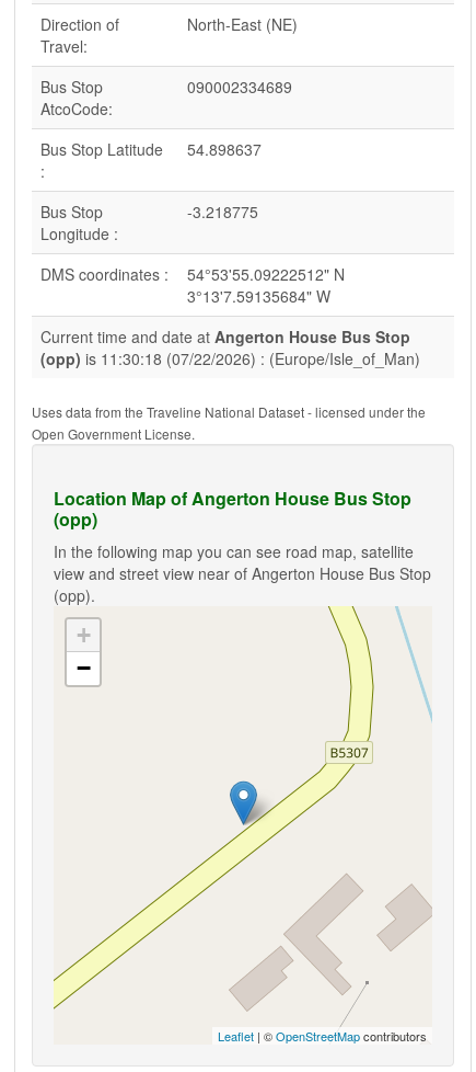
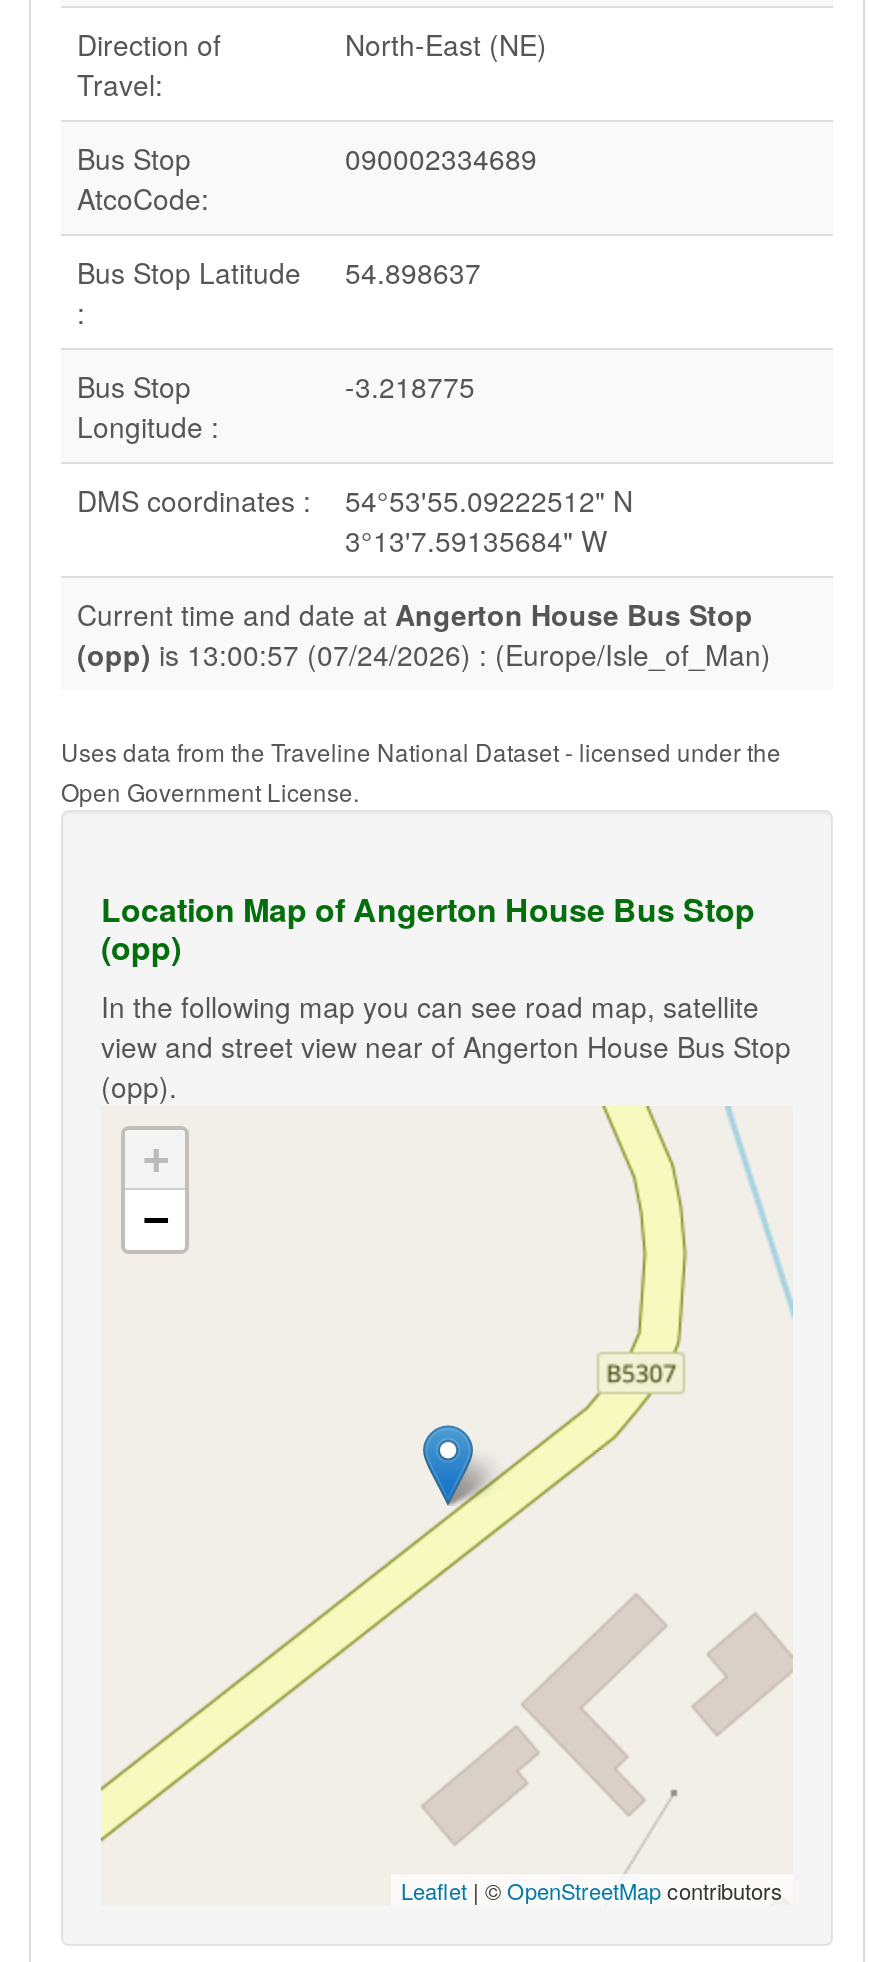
[40,347,420,369] (opp) is 11:30:18 (07/22/2026) : (Europe/Isle_of_Man) -> [77,634,771,674] (opp) is 13:00:57 (07/24/2026) : (Europe/Isle_of_Man)

